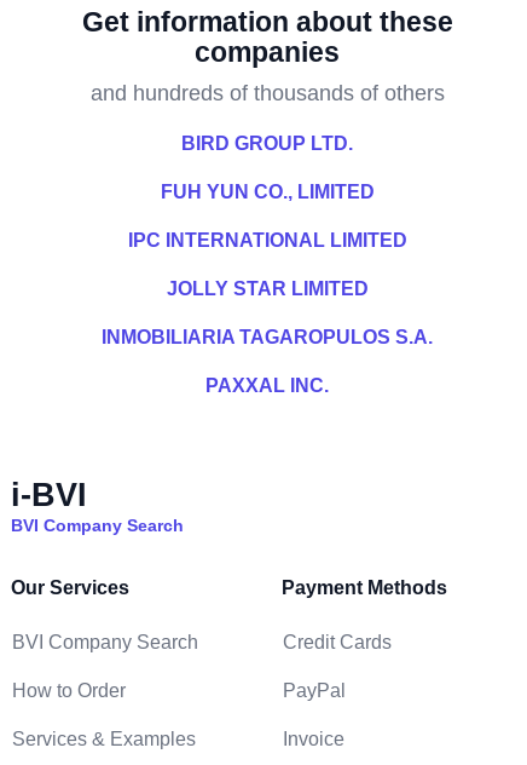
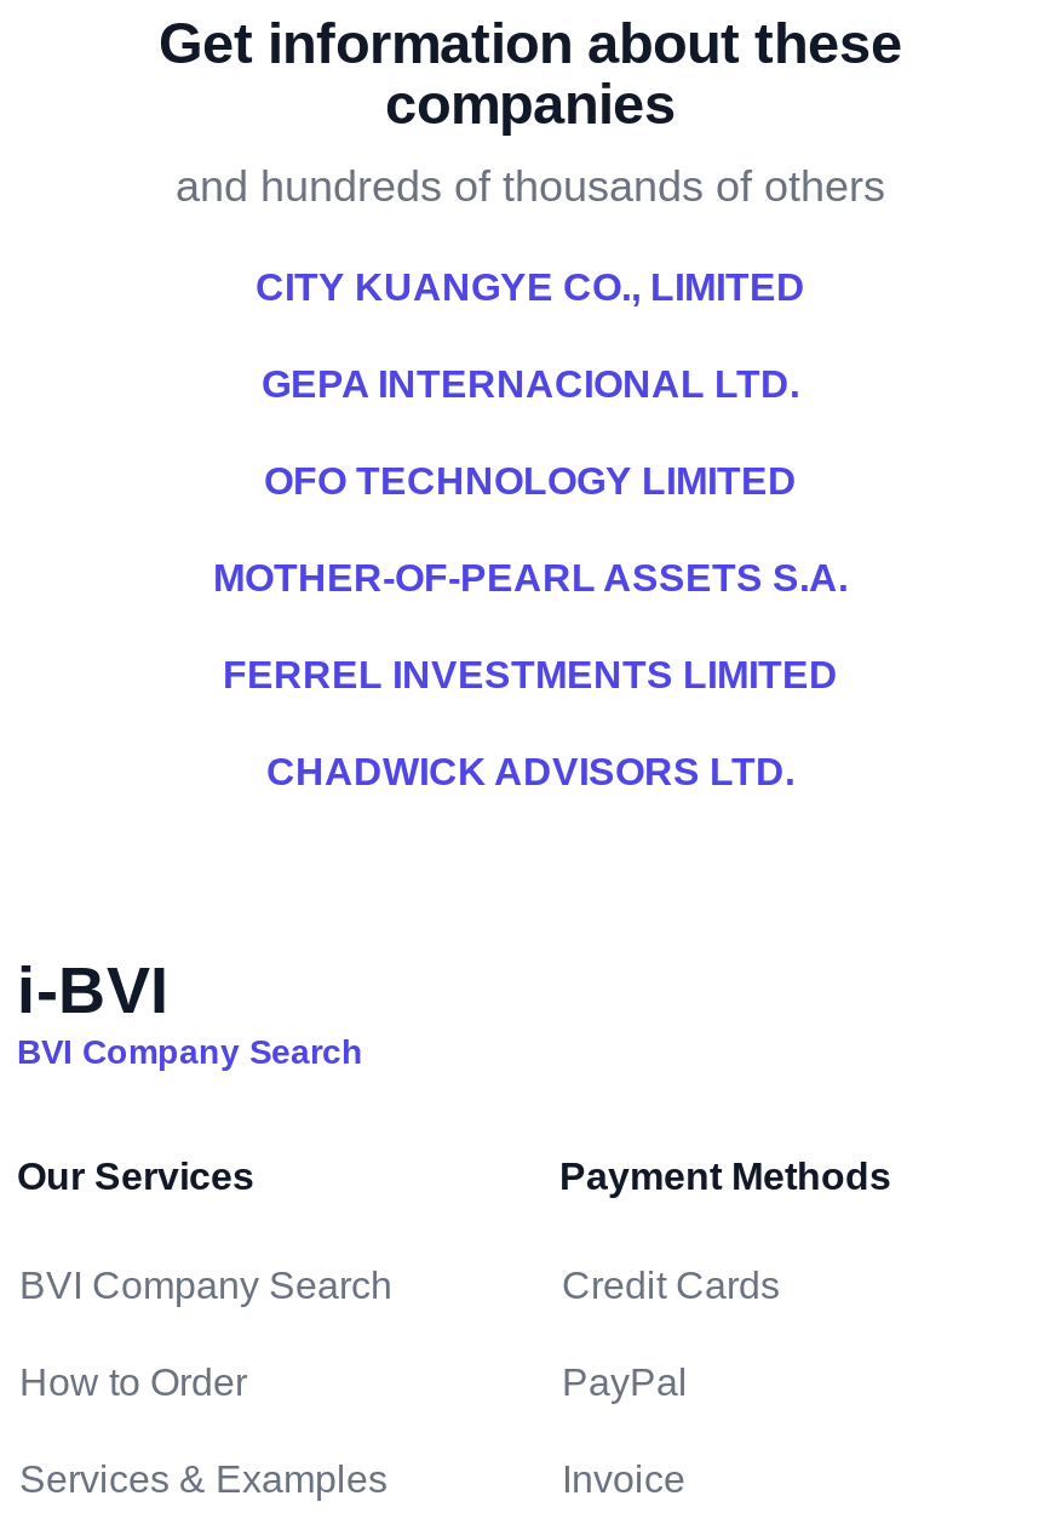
[181,133,353,154] BIRD GROUP LTD. -> [256,267,805,308] CITY KUANGYE CO., LIMITED
[160,182,374,202] FUH YUN CO., LIMITED -> [262,363,799,405] GEPA INTERNACIONAL LTD.
[128,230,407,251] IPC INTERNATIONAL LIMITED -> [264,460,797,502] OFO TECHNOLOGY LIMITED
[166,278,368,299] JOLLY STAR LIMITED -> [213,557,848,598] MOTHER-OF-PEARL ASSETS S.A.
[102,327,433,347] INMOBILIARIA TAGAROPULOS S.A. -> [223,654,838,695] FERREL INVESTMENTS LIMITED
[205,375,329,396] PAXXAL INC. -> [266,751,794,792] CHADWICK ADVISORS LTD.

